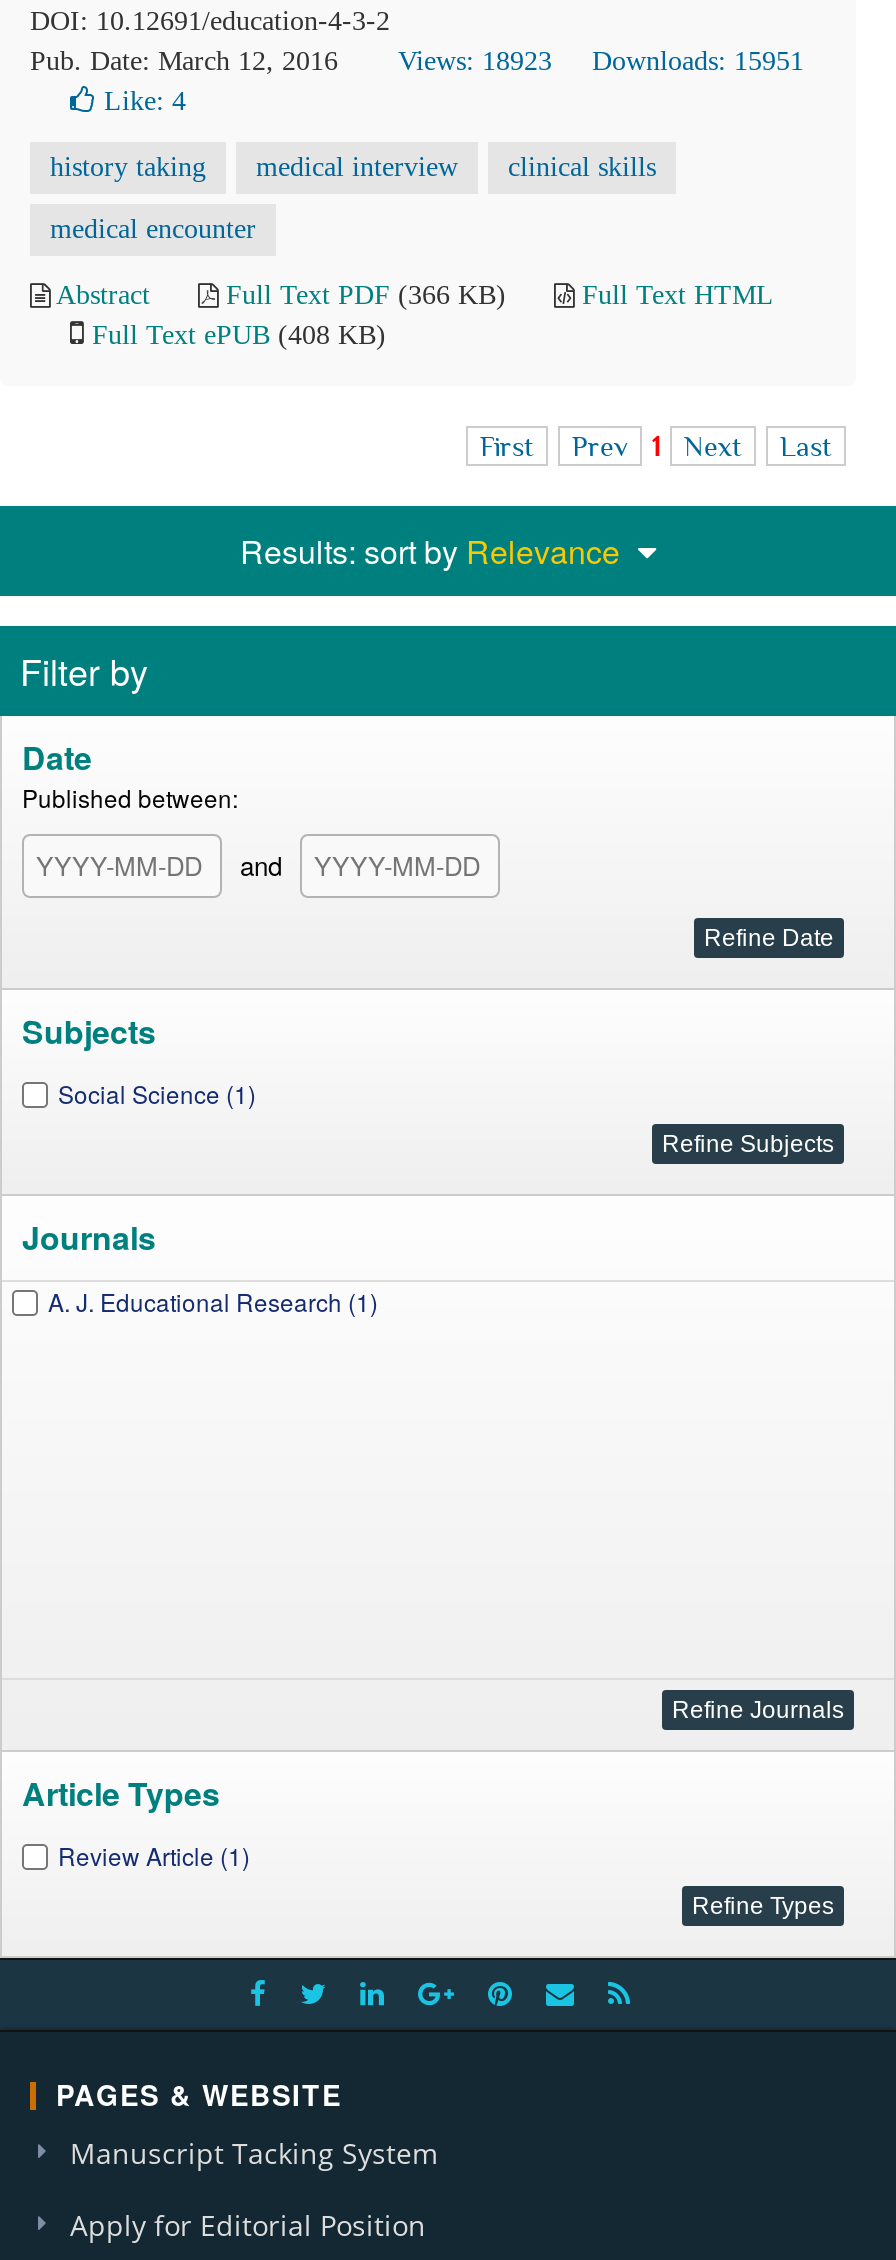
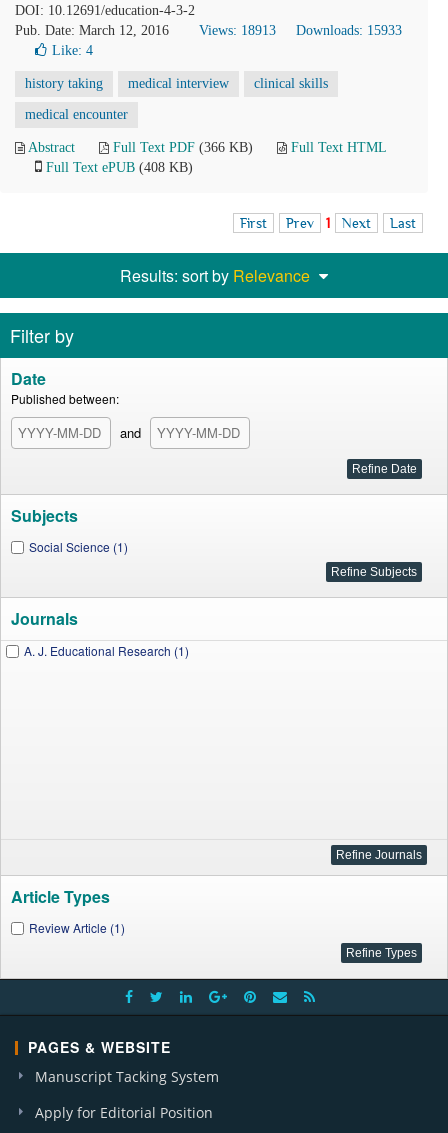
[398,46,552,76] Views: 18923 -> [199,23,276,38] Views: 18913
[592,46,804,76] Downloads: 15951 -> [296,23,402,38] Downloads: 15933

